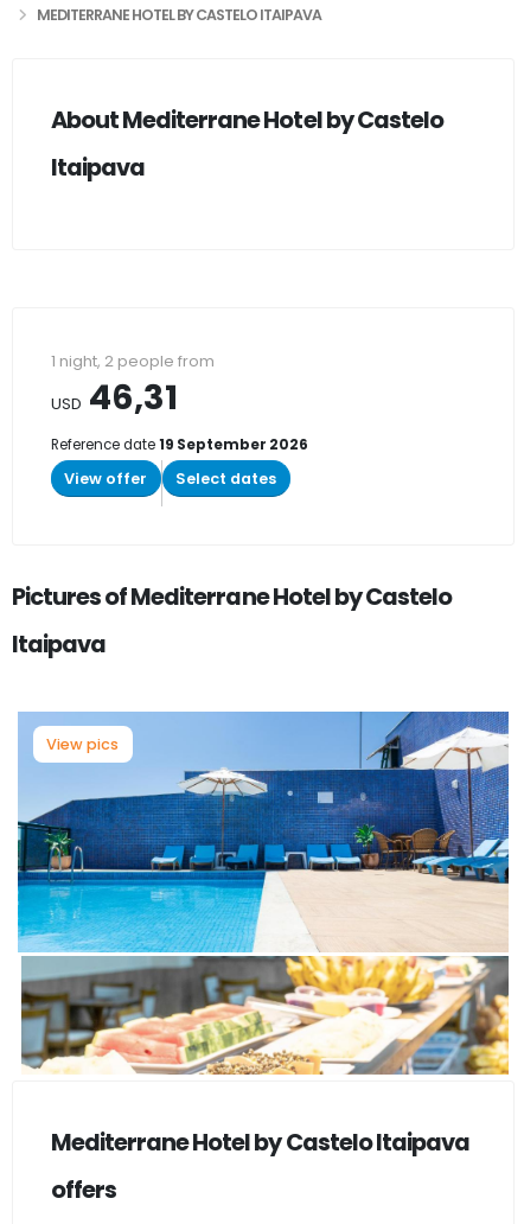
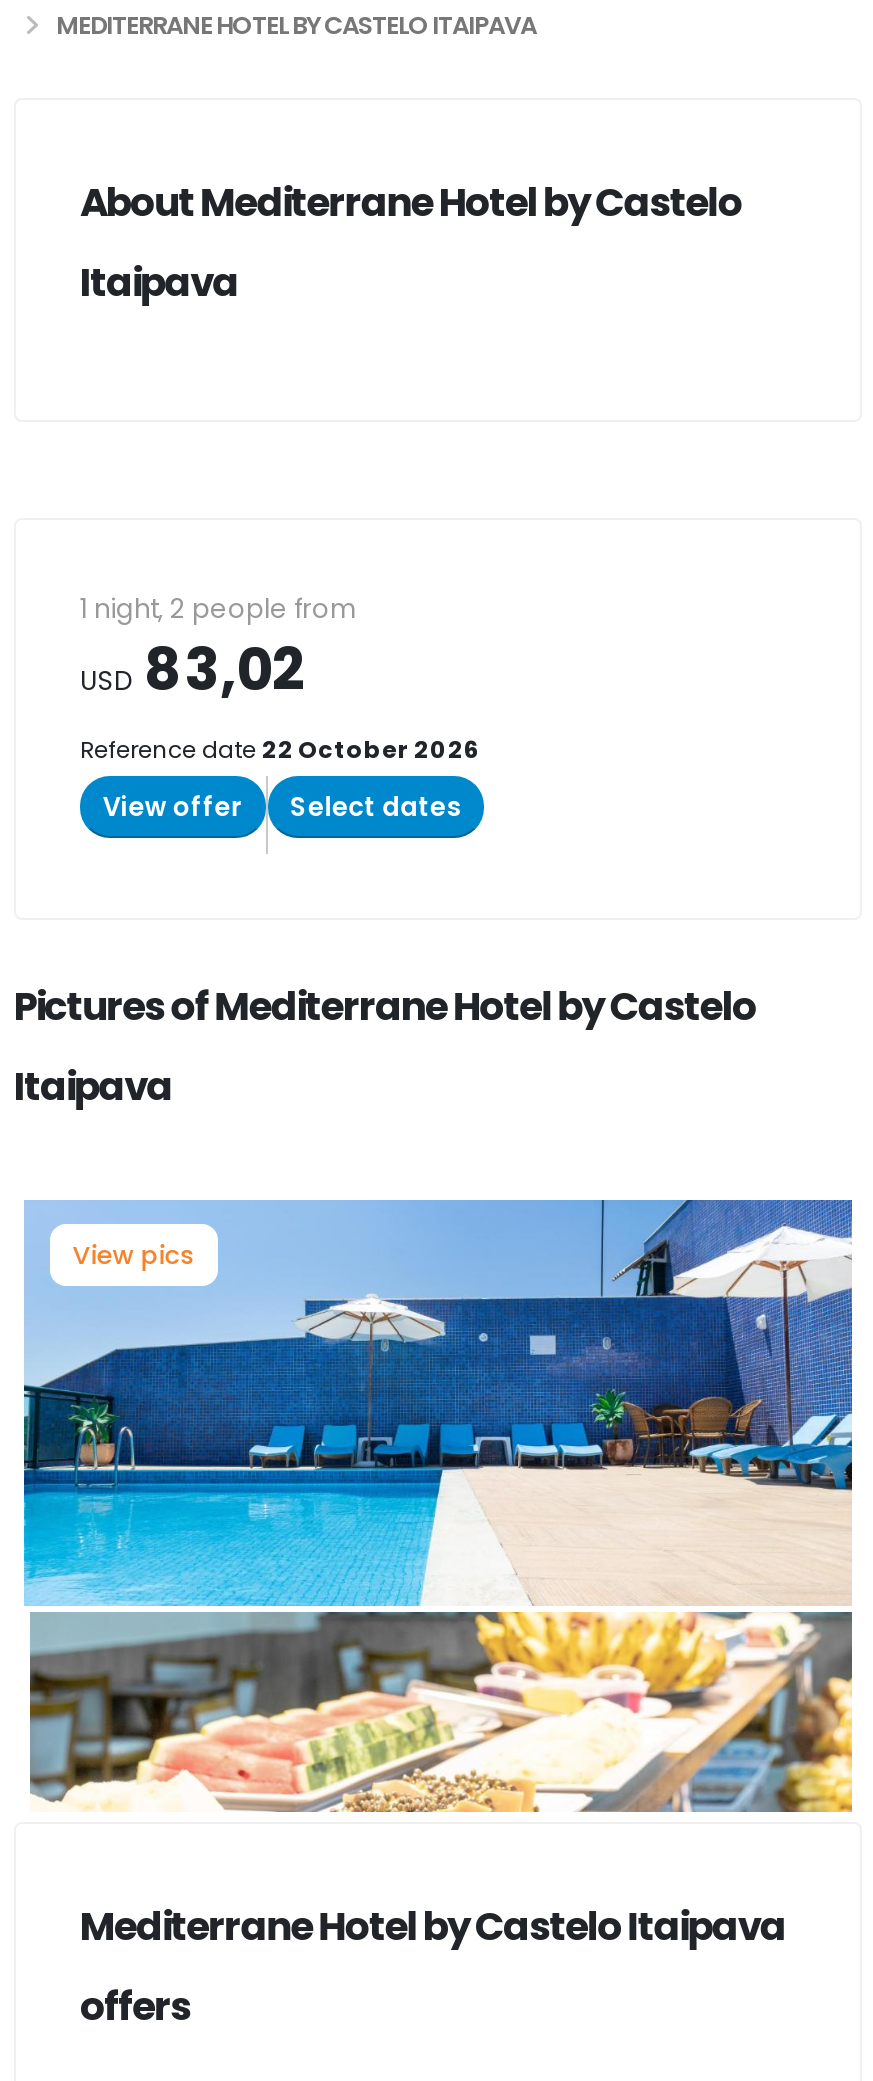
[51,374,178,421] USD 46,31 -> [80,630,304,710] USD 83,02
[51,435,308,454] Reference date 19 September 2026 -> [80,734,480,766] Reference date 22 October 2026

